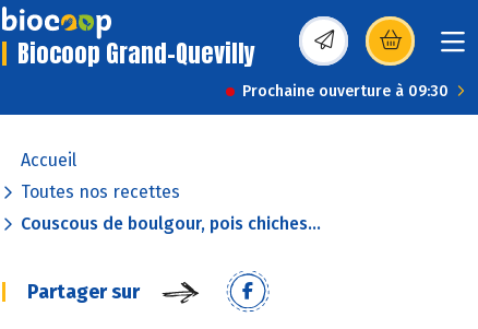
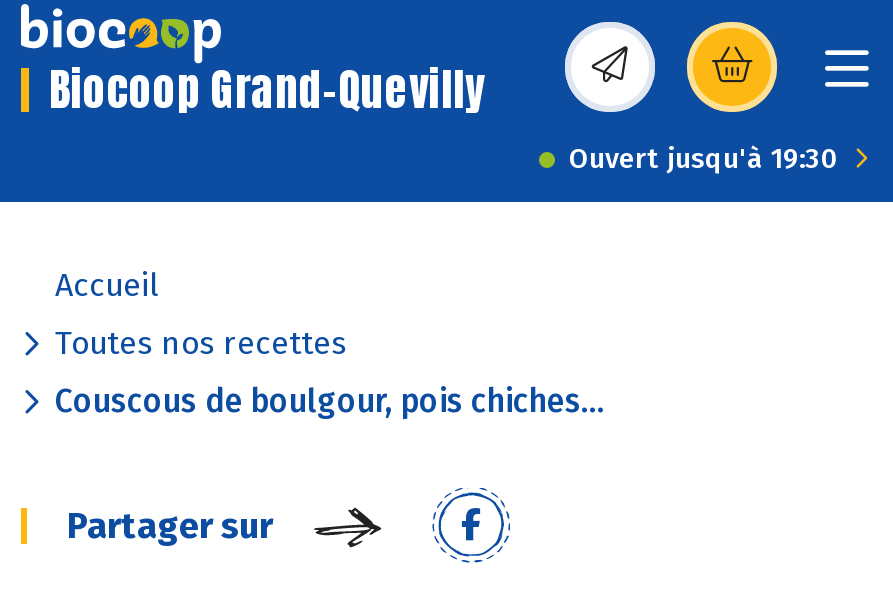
[242,82,449,101] Prochaine ouverture à 09:30 -> [569,142,839,176] Ouvert jusqu'à 19:30

